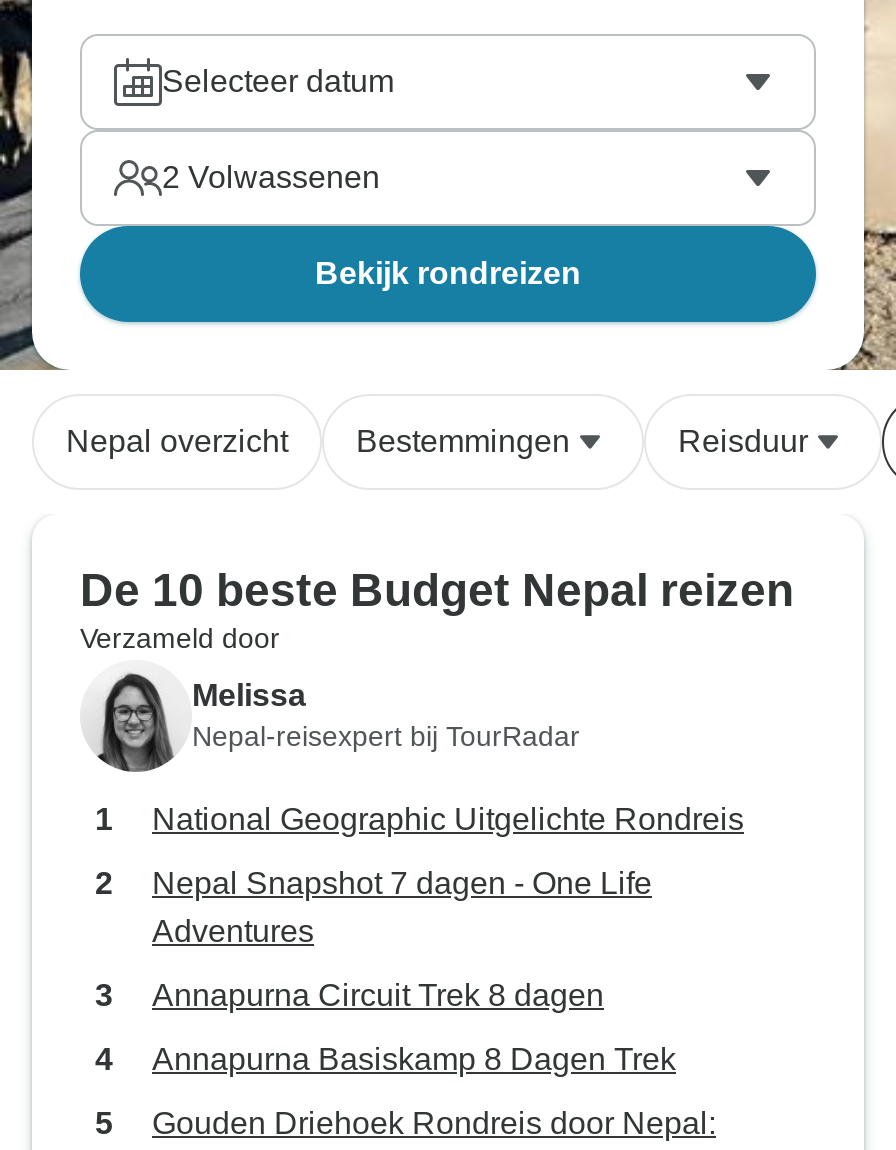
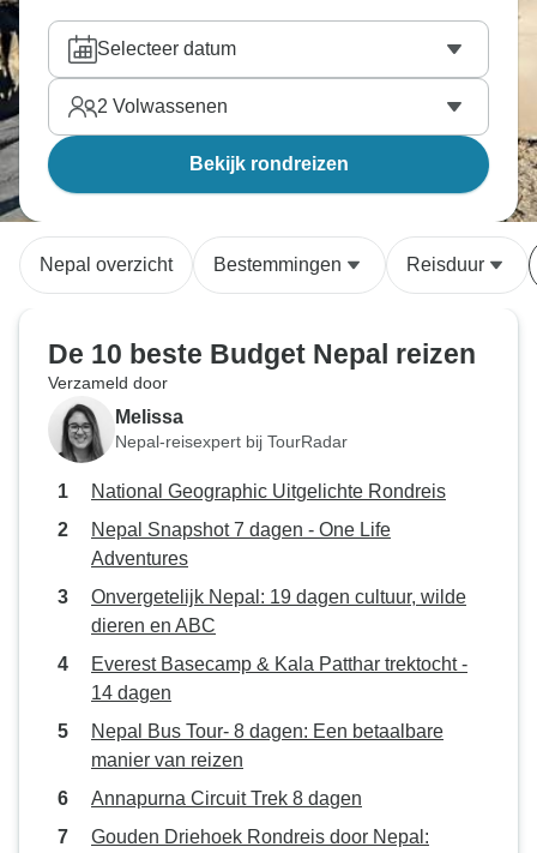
none -> [91,587,467,770] Onvergetelijk Nepal: 19 dagen cultuur, wilde | dieren en ABC | Everest Basecamp & Kala Patthar trektocht - | 14 dagen | Nepal Bus Tour- 8 dagen: Een betaalbare | manier van reizen
moved [152,978,604,1012] -> [91,788,362,809]: Annapurna Circuit Trek 8 dagen
[152,1042,676,1076] Annapurna Basiskamp 8 Dagen Trek -> none

